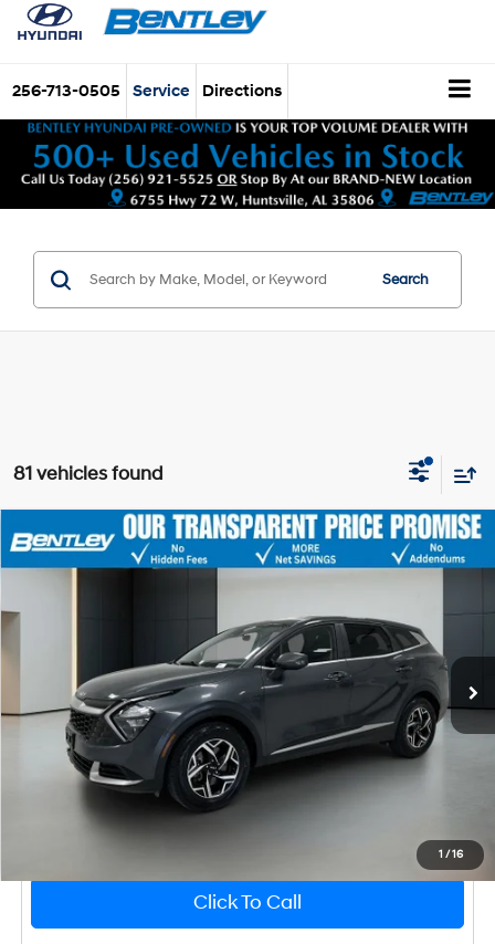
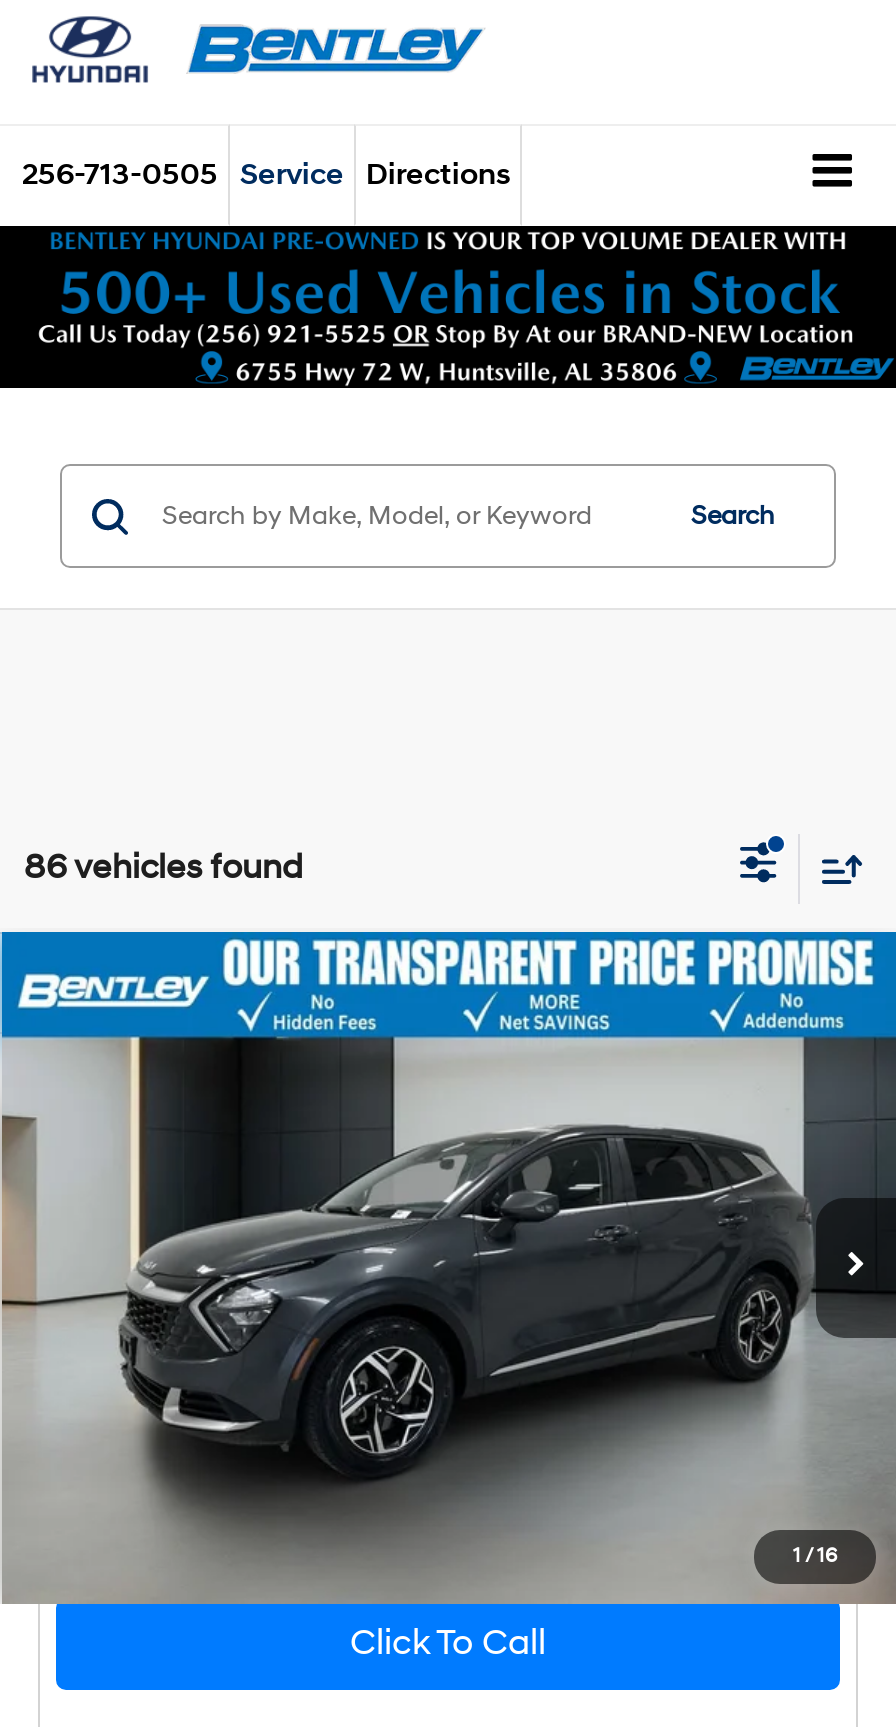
[13,462,162,485] 81 vehicles found -> [24,845,302,887] 86 vehicles found

